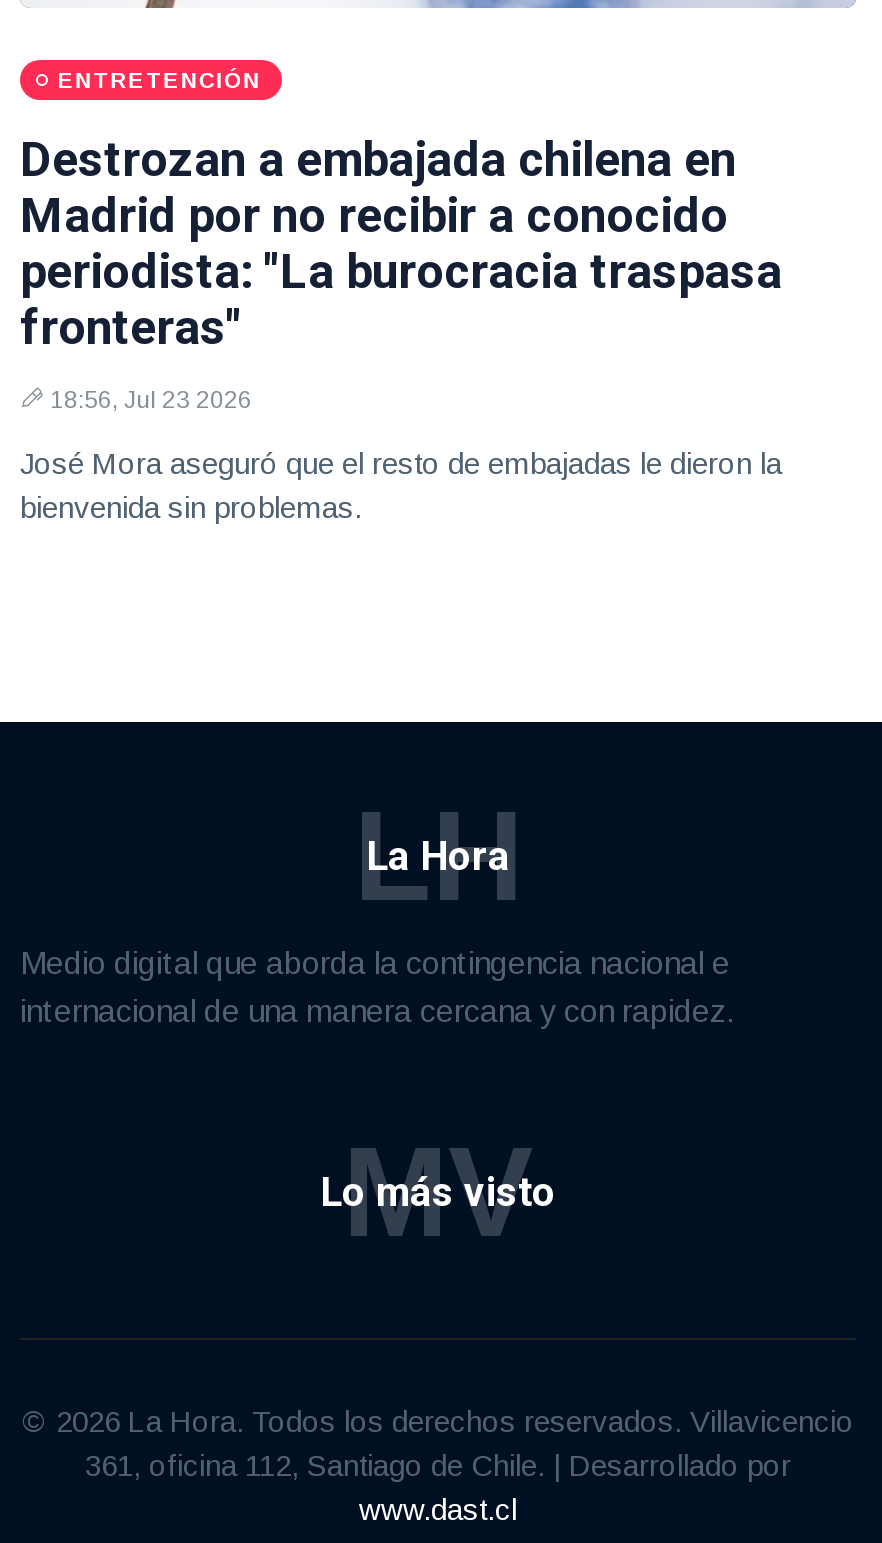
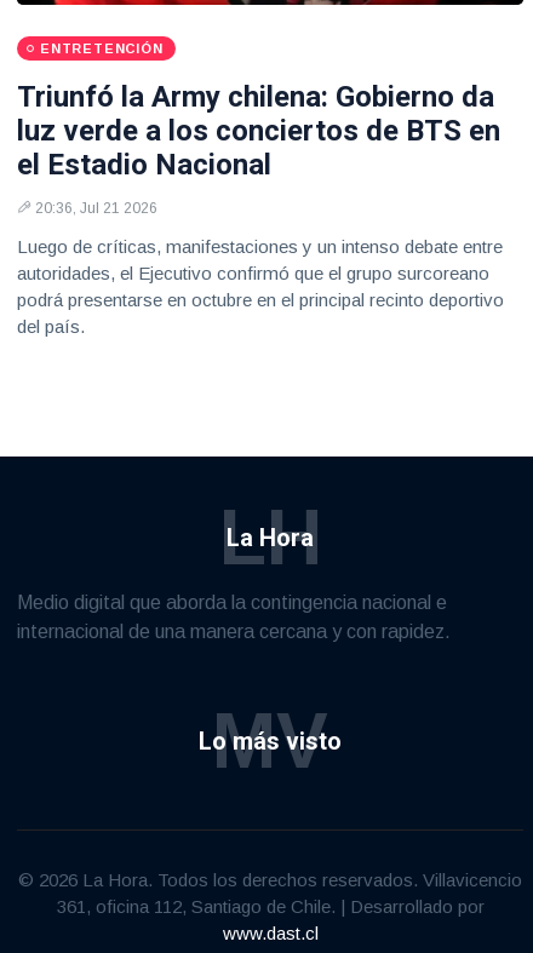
[20,131,782,355] Destrozan a embajada chilena en | Madrid por no recibir a conocido | periodista: "La burocracia traspasa | fronteras" -> [17,79,500,181] Triunfó la Army chilena: Gobierno da | luz verde a los conciertos de BTS en | el Estadio Nacional
[50,385,252,413] 18:56, Jul 23 2026 -> [35,199,157,216] 20:36, Jul 21 2026
[20,445,782,523] José Mora aseguró que el resto de embajadas le dieron la | bienvenida sin problemas. -> [17,236,504,336] Luego de críticas, manifestaciones y un intenso debate entre | autoridades, el Ejecutivo confirmó que el grupo surcoreano | podrá presentarse en octubre en el principal recinto deportivo | del país.

